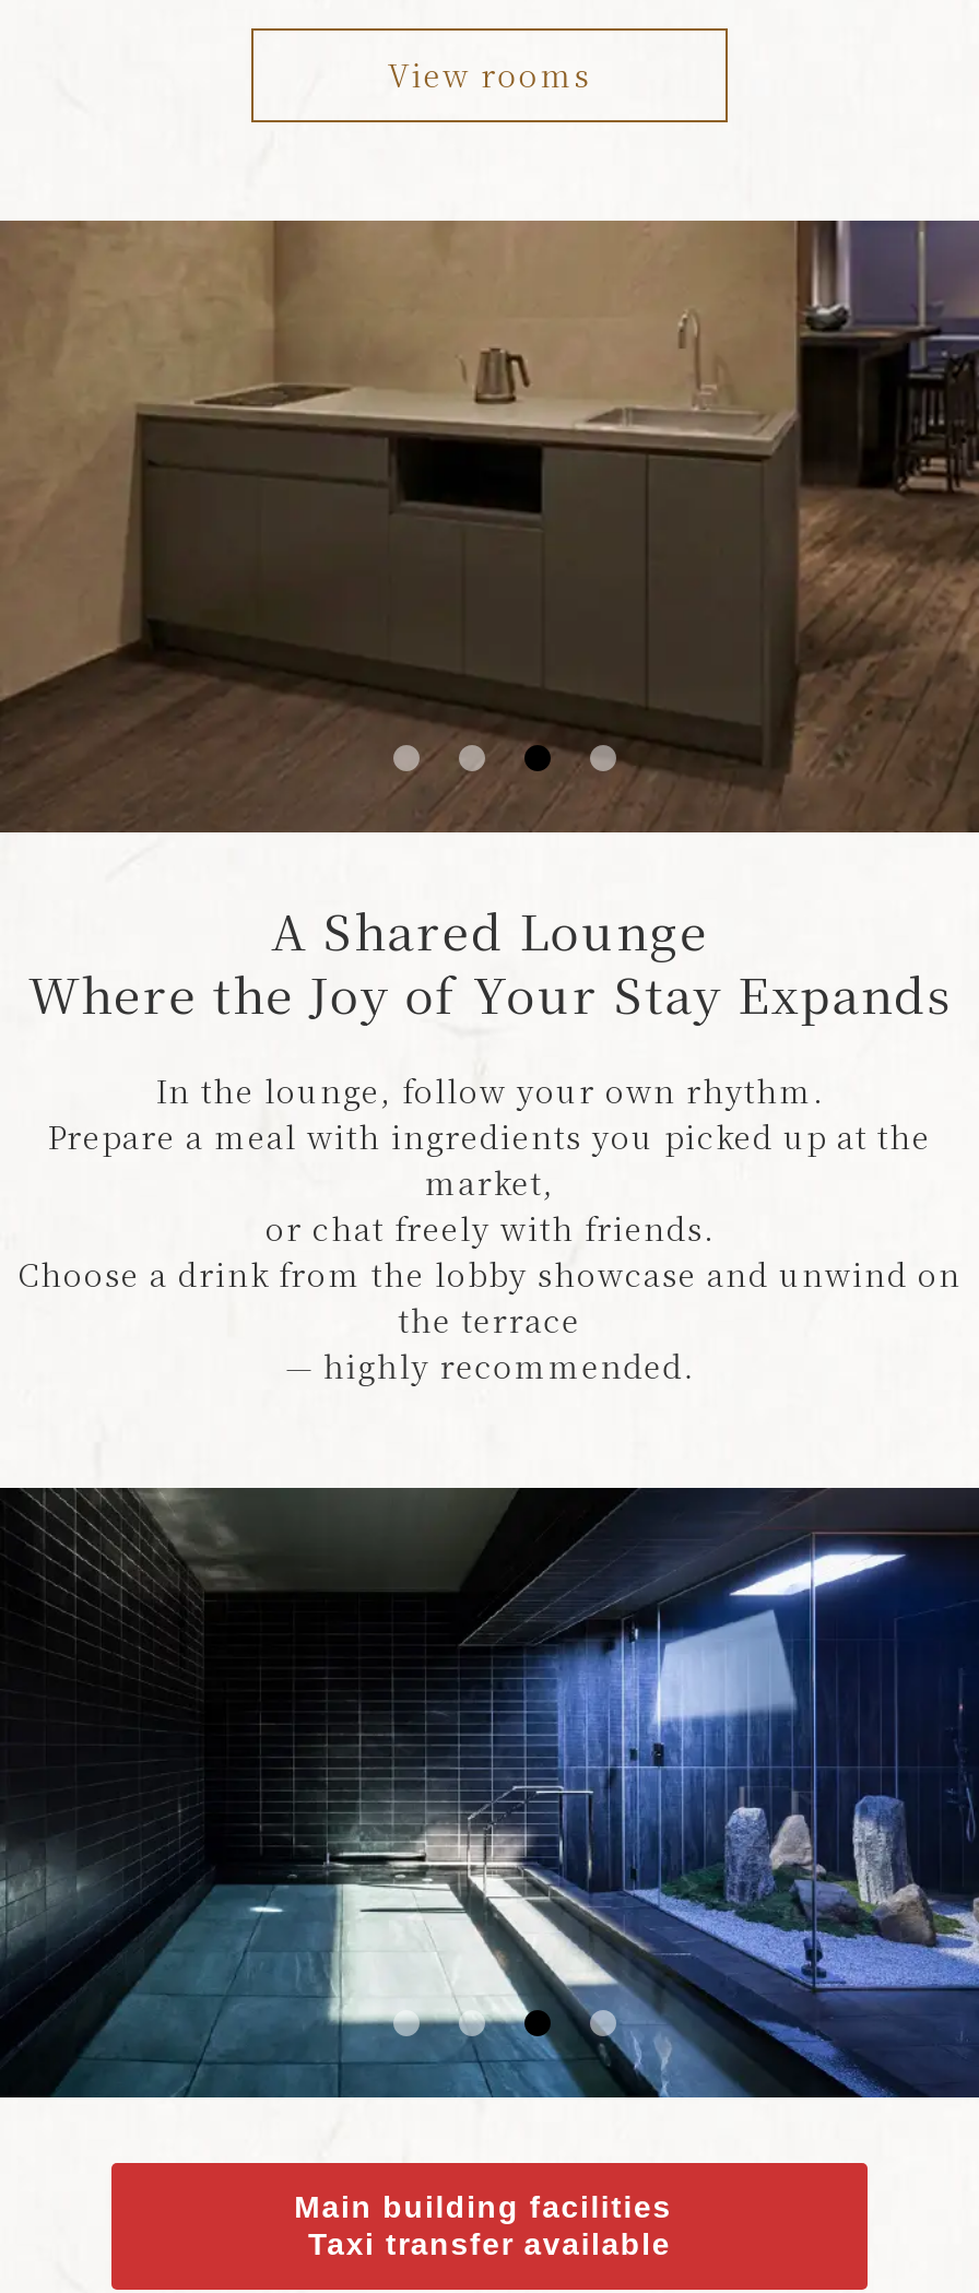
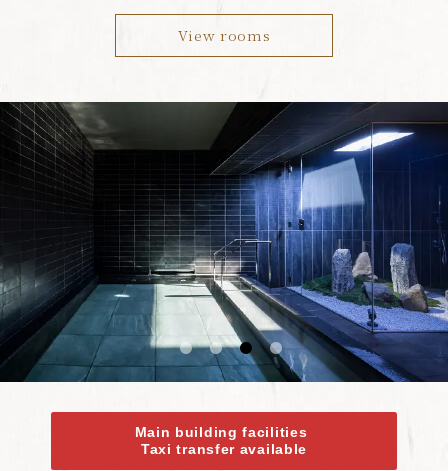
[7,218,972,1386] [image] | A Shared Lounge | Where the Joy of Your Stay Expands | In the lounge, follow your own rhythm. | Prepare a meal with ingredients you picked up at the | market, | or chat freely with friends. | Choose a drink from the lobby showcase and unwind on | the terrace | — highly recommended. -> none

